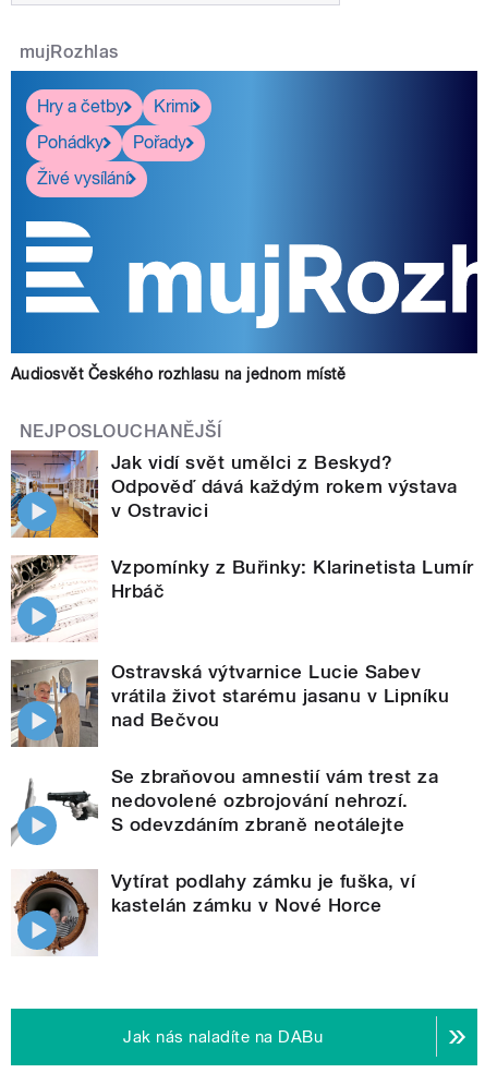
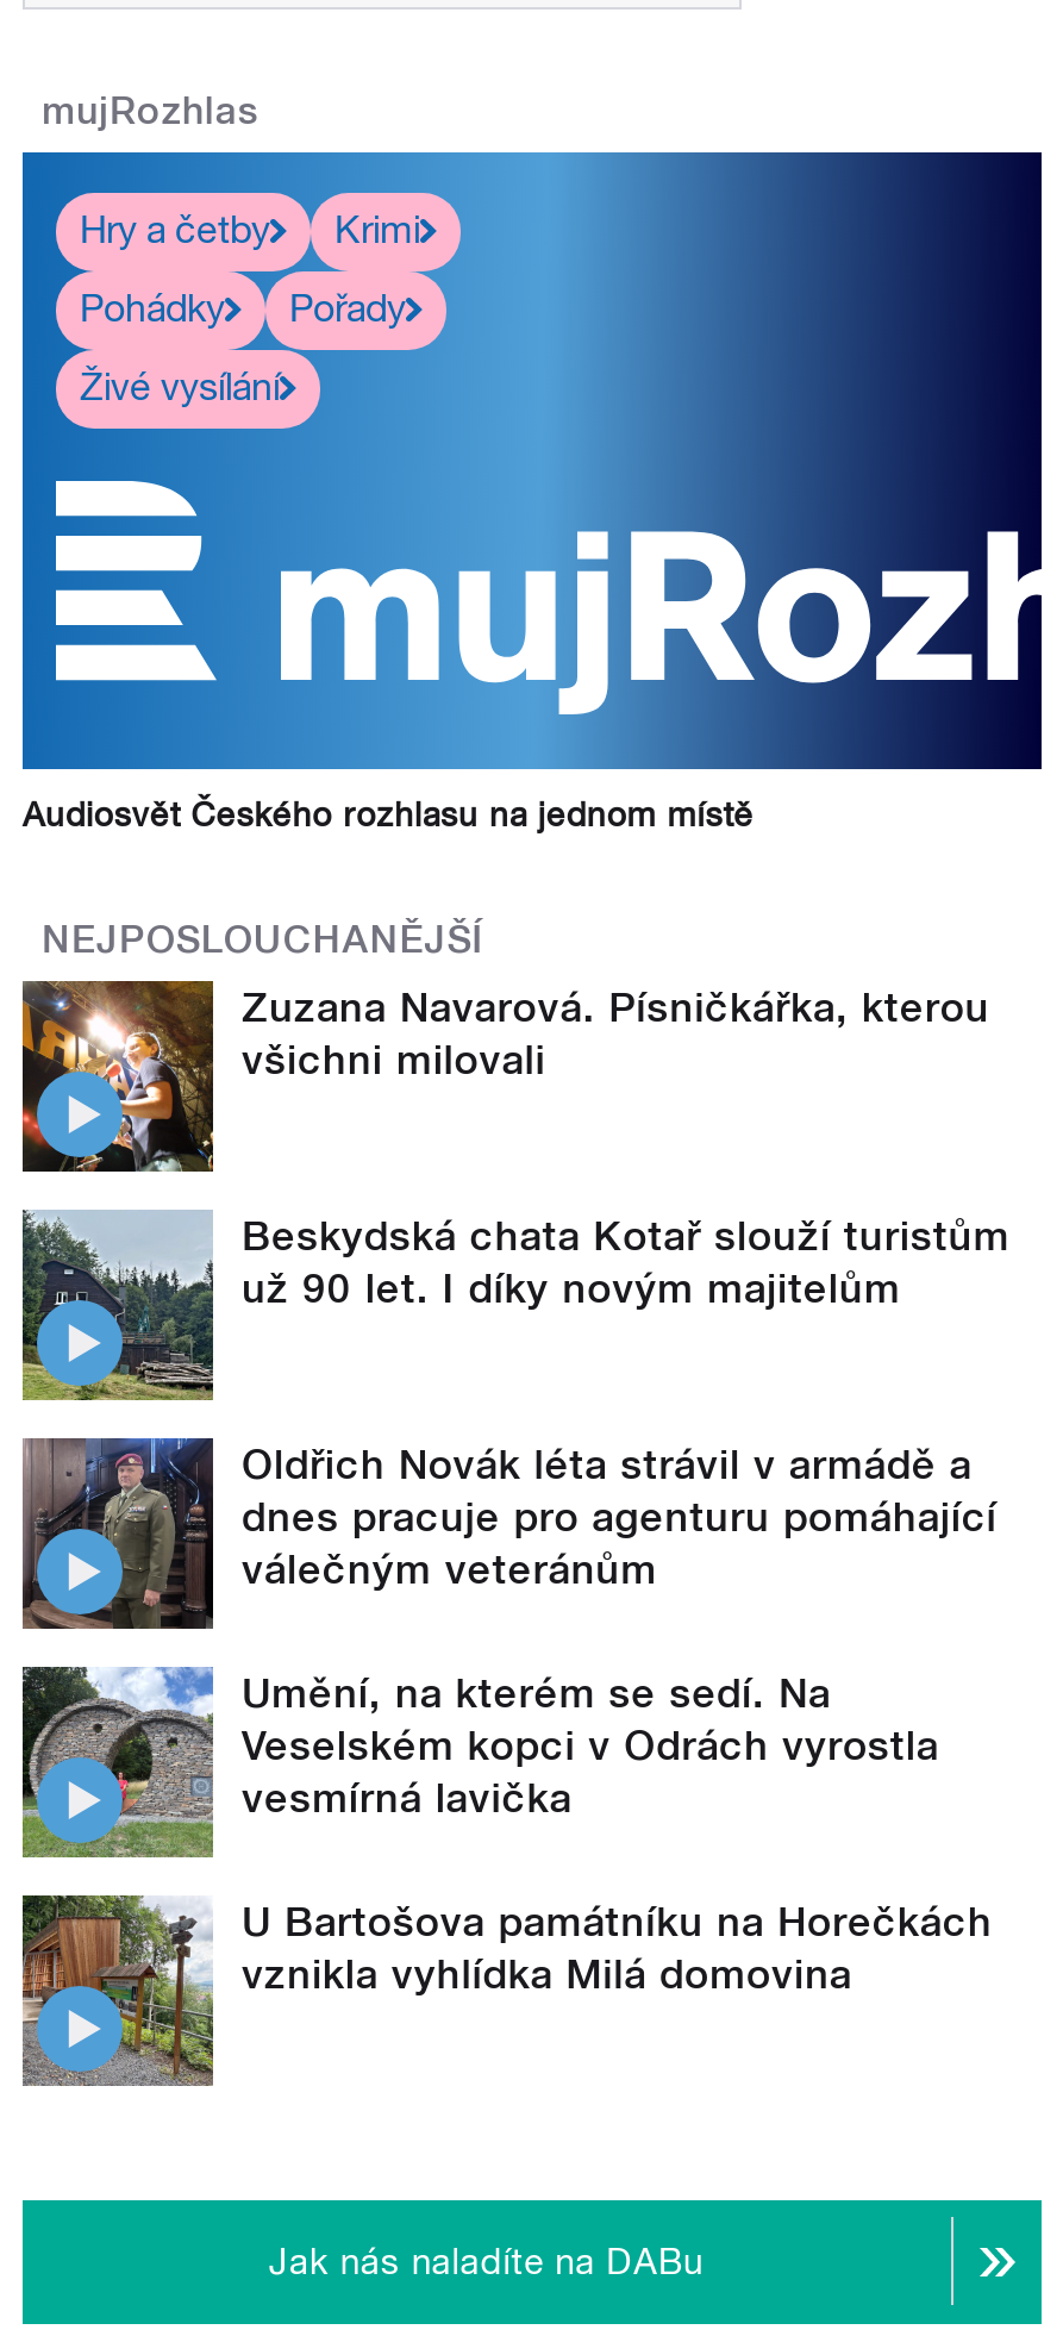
[10,449,458,539] [image] | Jak vidí svět umělci z Beskyd? | Odpověď dává každým rokem výstava | v Ostravici -> [20,979,990,1174] [image] | Zuzana Navarová. Písničkářka, kterou | všichni milovali
[11,554,474,642] [image] | Vzpomínky z Buřinky: Klarinetista Lumír | Hrbáč -> [20,1210,1010,1403] [image] | Beskydská chata Kotař slouží turistům | už 90 let. I díky novým majitelům
[11,660,449,748] [image] | Ostravská výtvarnice Lucie Sabev | vrátila život starému jasanu v Lipníku | nad Bečvou -> [20,1436,997,1631] [image] | Oldřich Novák léta strávil v armádě a | dnes pracuje pro agenturu pomáhající | válečným veteránům
[11,764,438,852] [image] | Se zbraňovou amnestií vám trest za | nedovolené ozbrojování nehrozí. | S odevzdáním zbraně neotálejte -> [20,1664,939,1860] [image] | Umění, na kterém se sedí. Na | Veselském kopci v Odrách vyrostla | vesmírná lavička
[11,869,416,956] [image] | Vytírat podlahy zámku je fuška, ví | kastelán zámku v Nové Horce -> [20,1893,992,2088] [image] | U Bartošova památníku na Horečkách | vznikla vyhlídka Milá domovina

